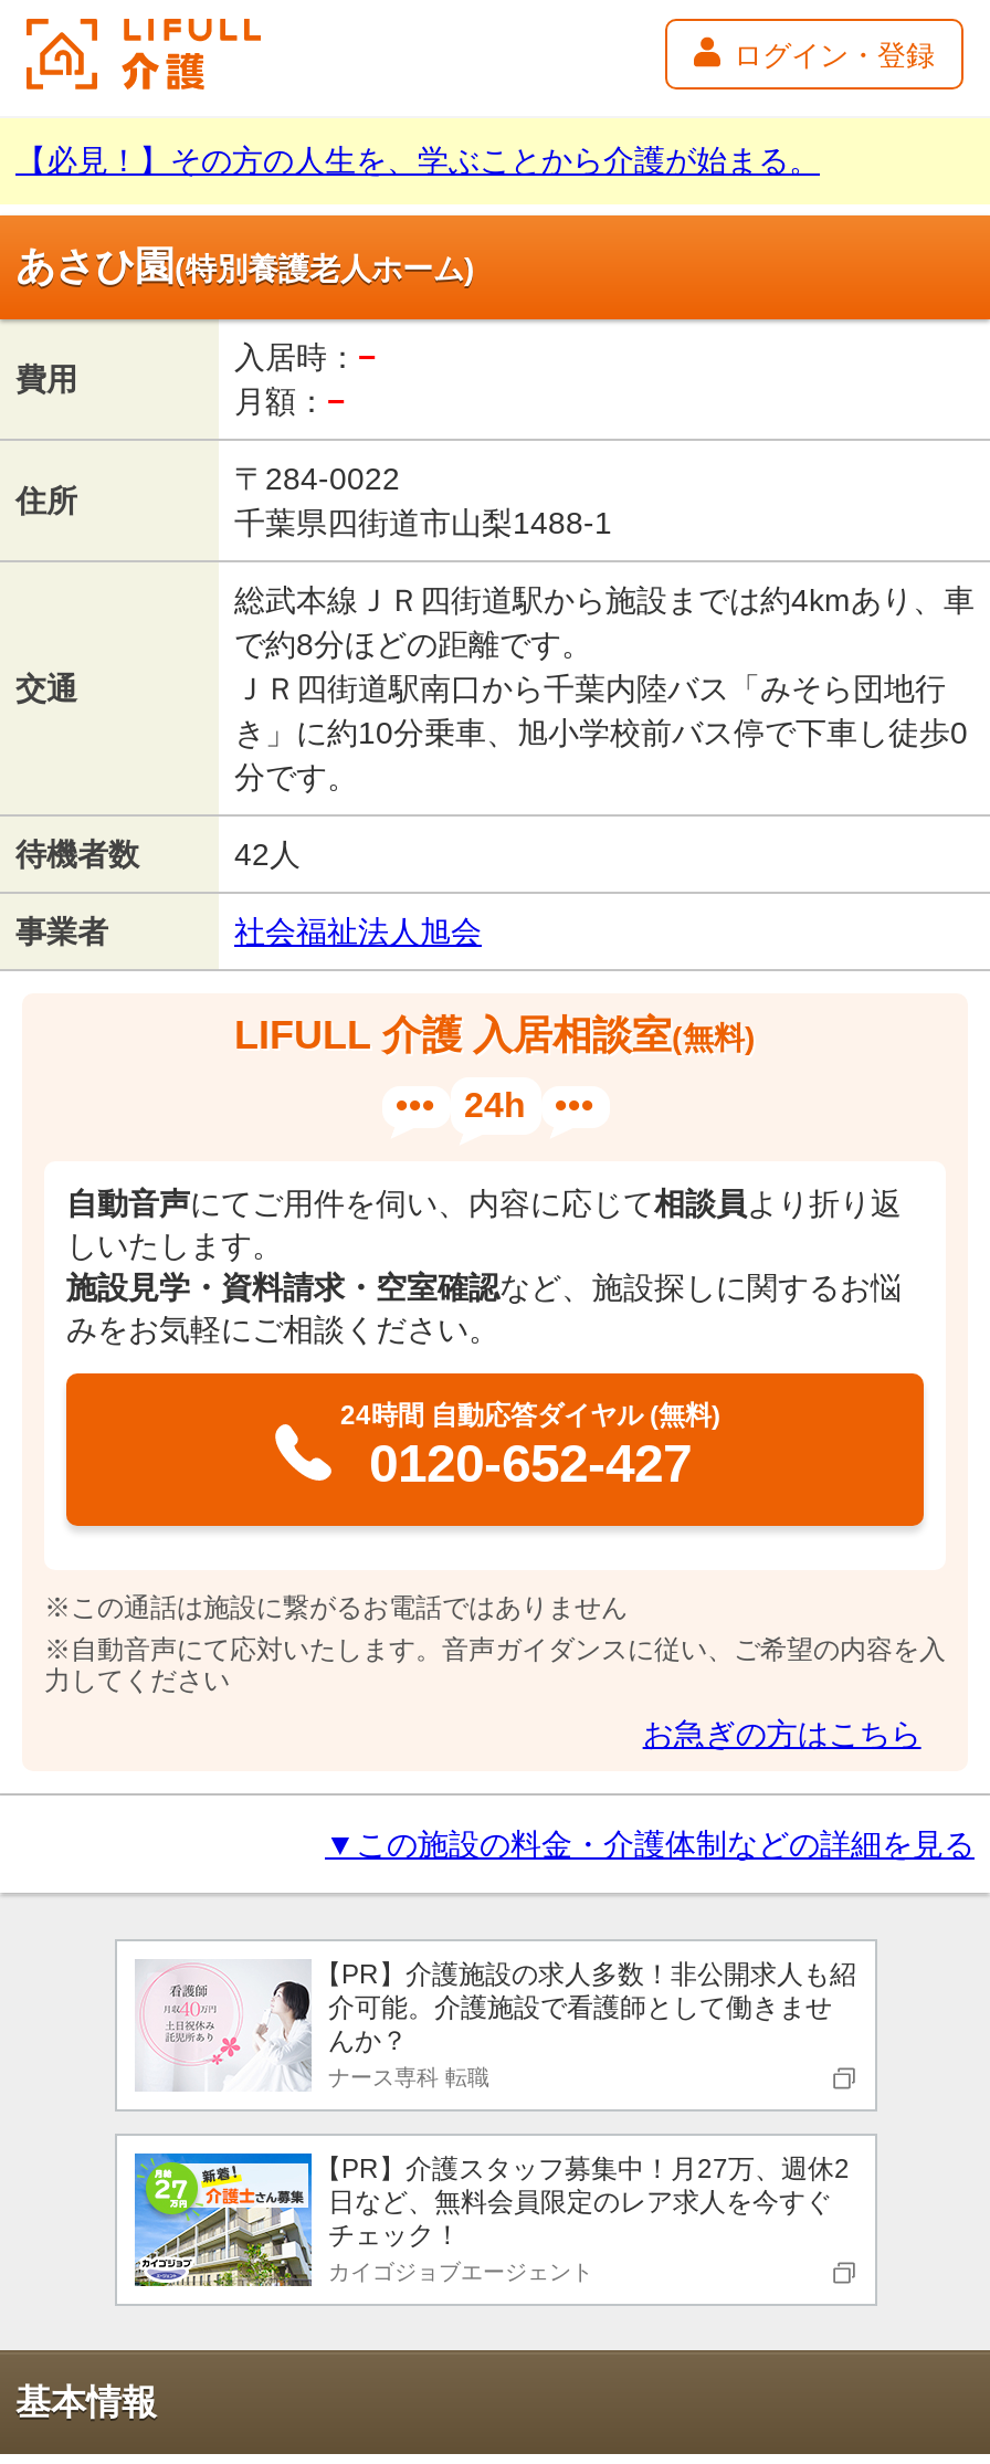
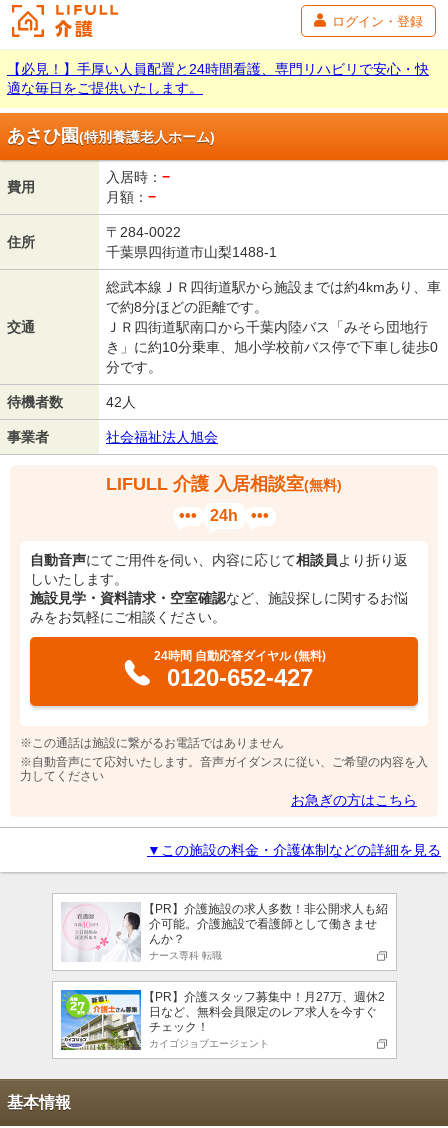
[15,143,820,178] 【必見！】その方の人生を、学ぶことから介護が始まる。 -> [7,61,429,96] 【必見！】手厚い人員配置と24時間看護、専門リハビリで安心・快 | 適な毎日をご提供いたします。

